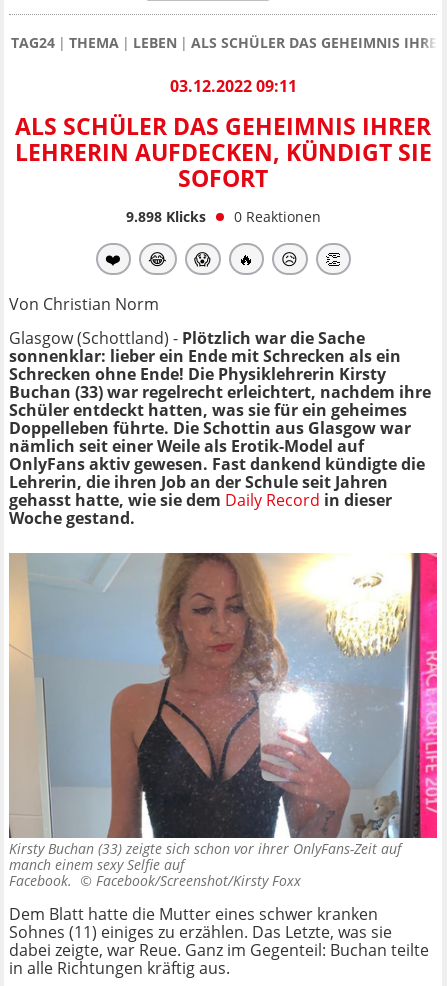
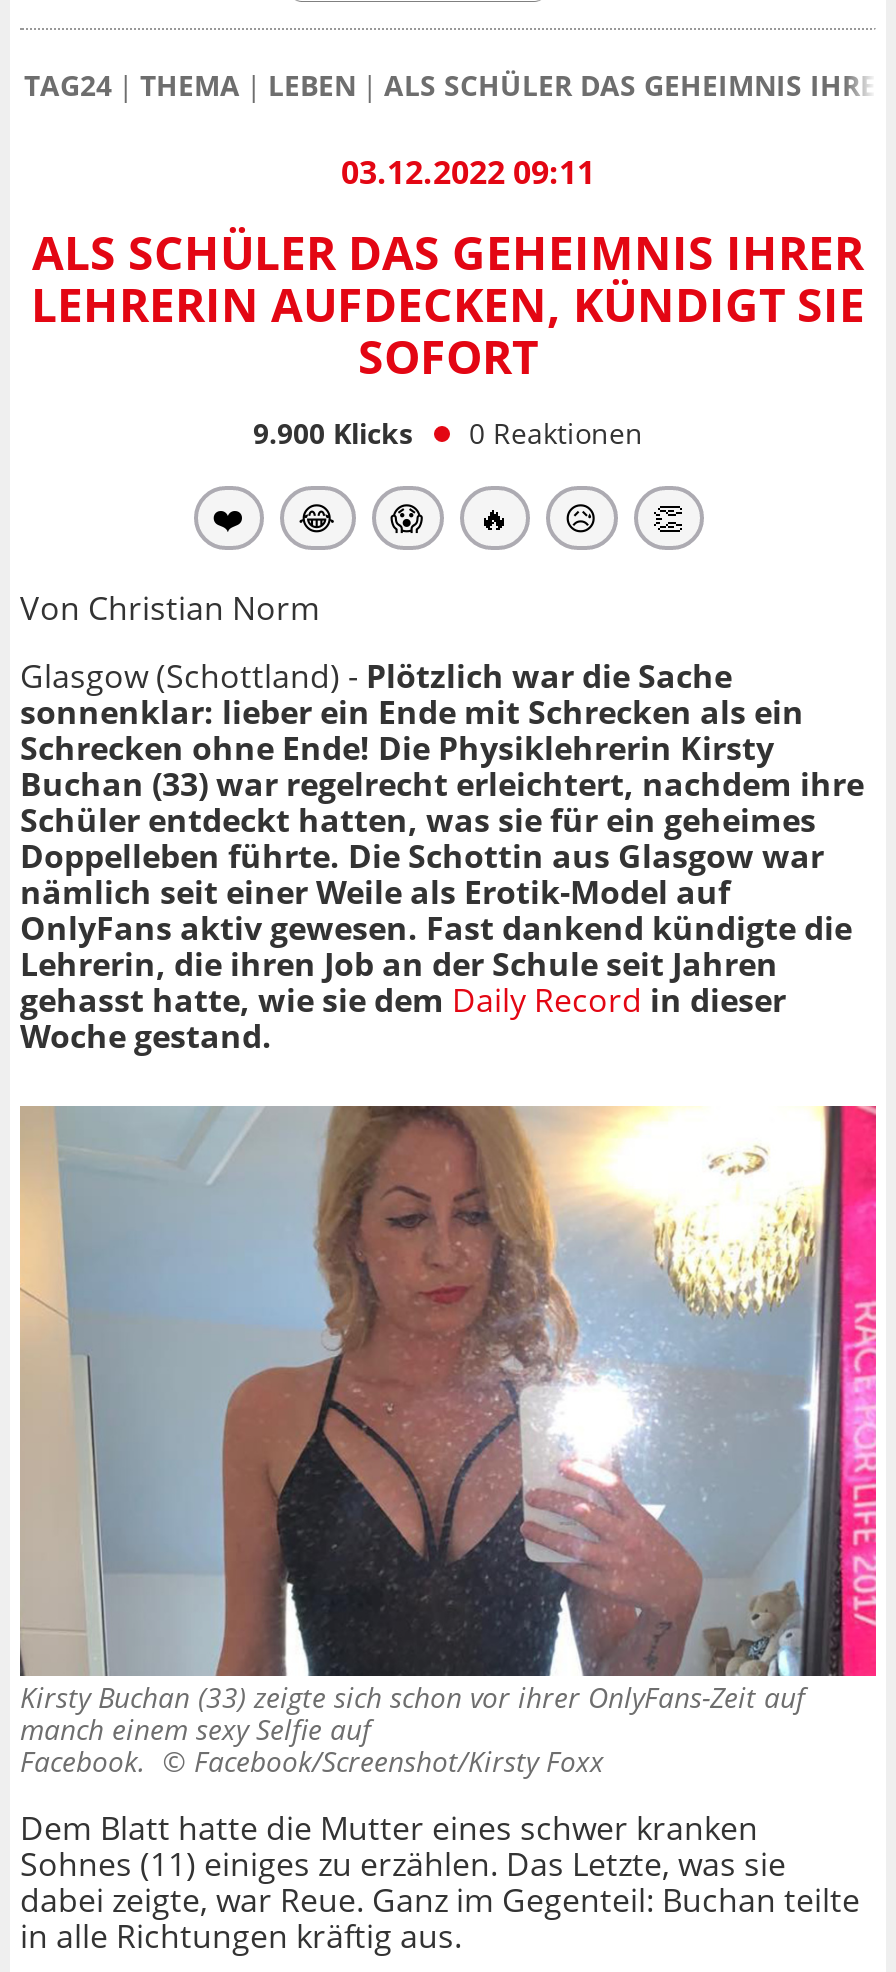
[125,207,320,226] 9.898 Klicks 0 Reaktionen -> [253,414,643,452] 9.900 Klicks 0 Reaktionen

